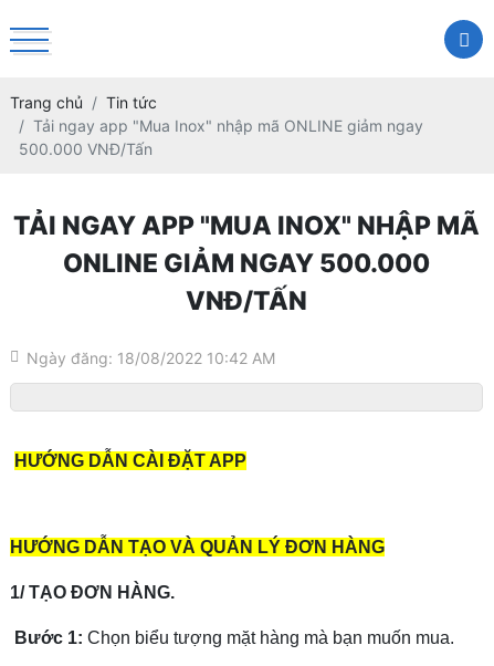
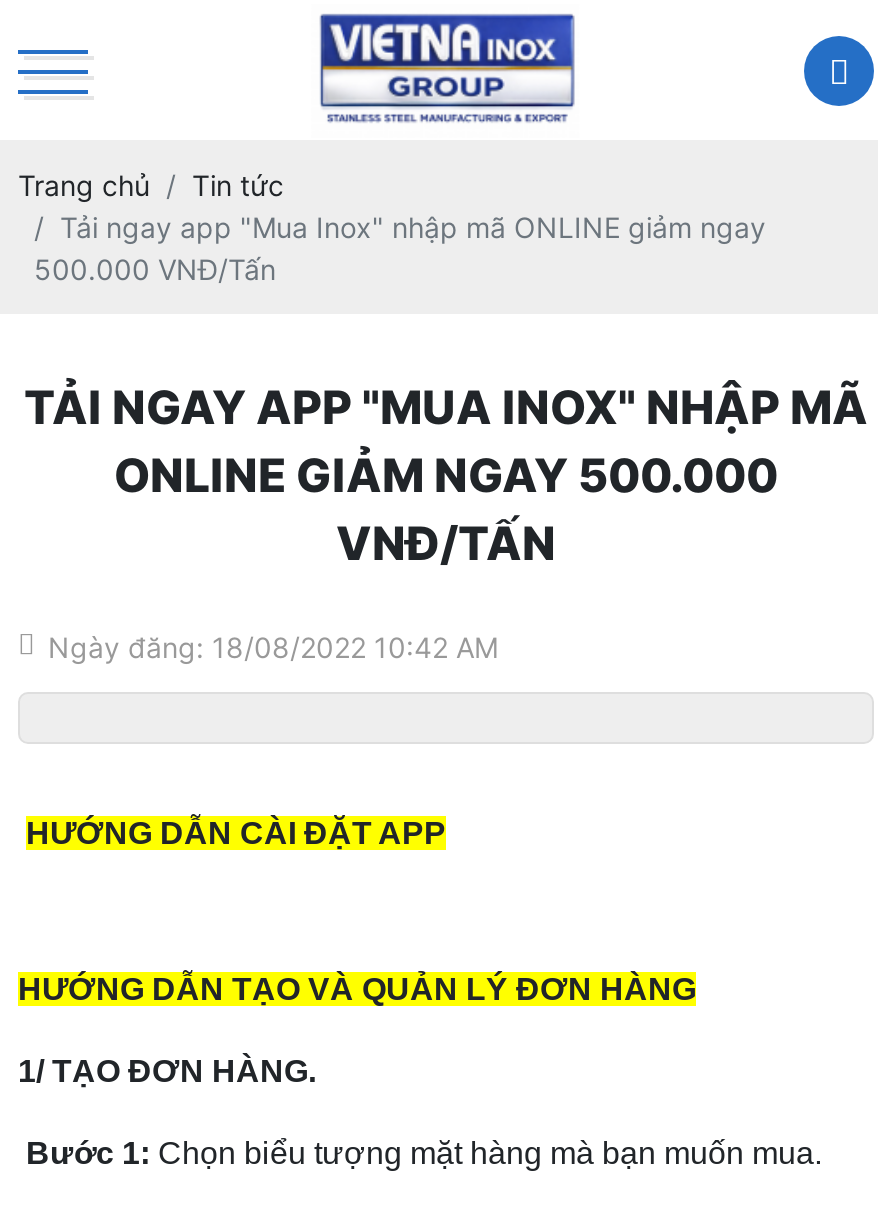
none -> [318,12,576,124] [image]

